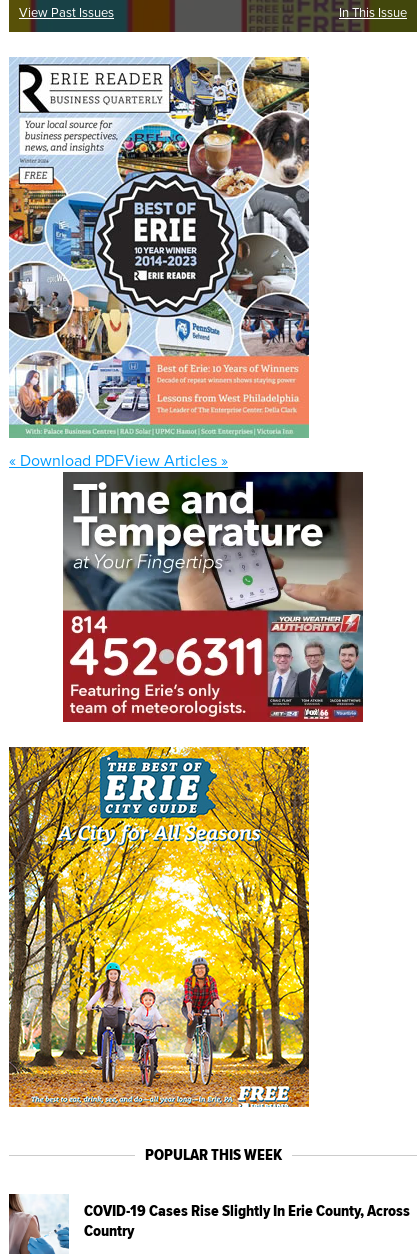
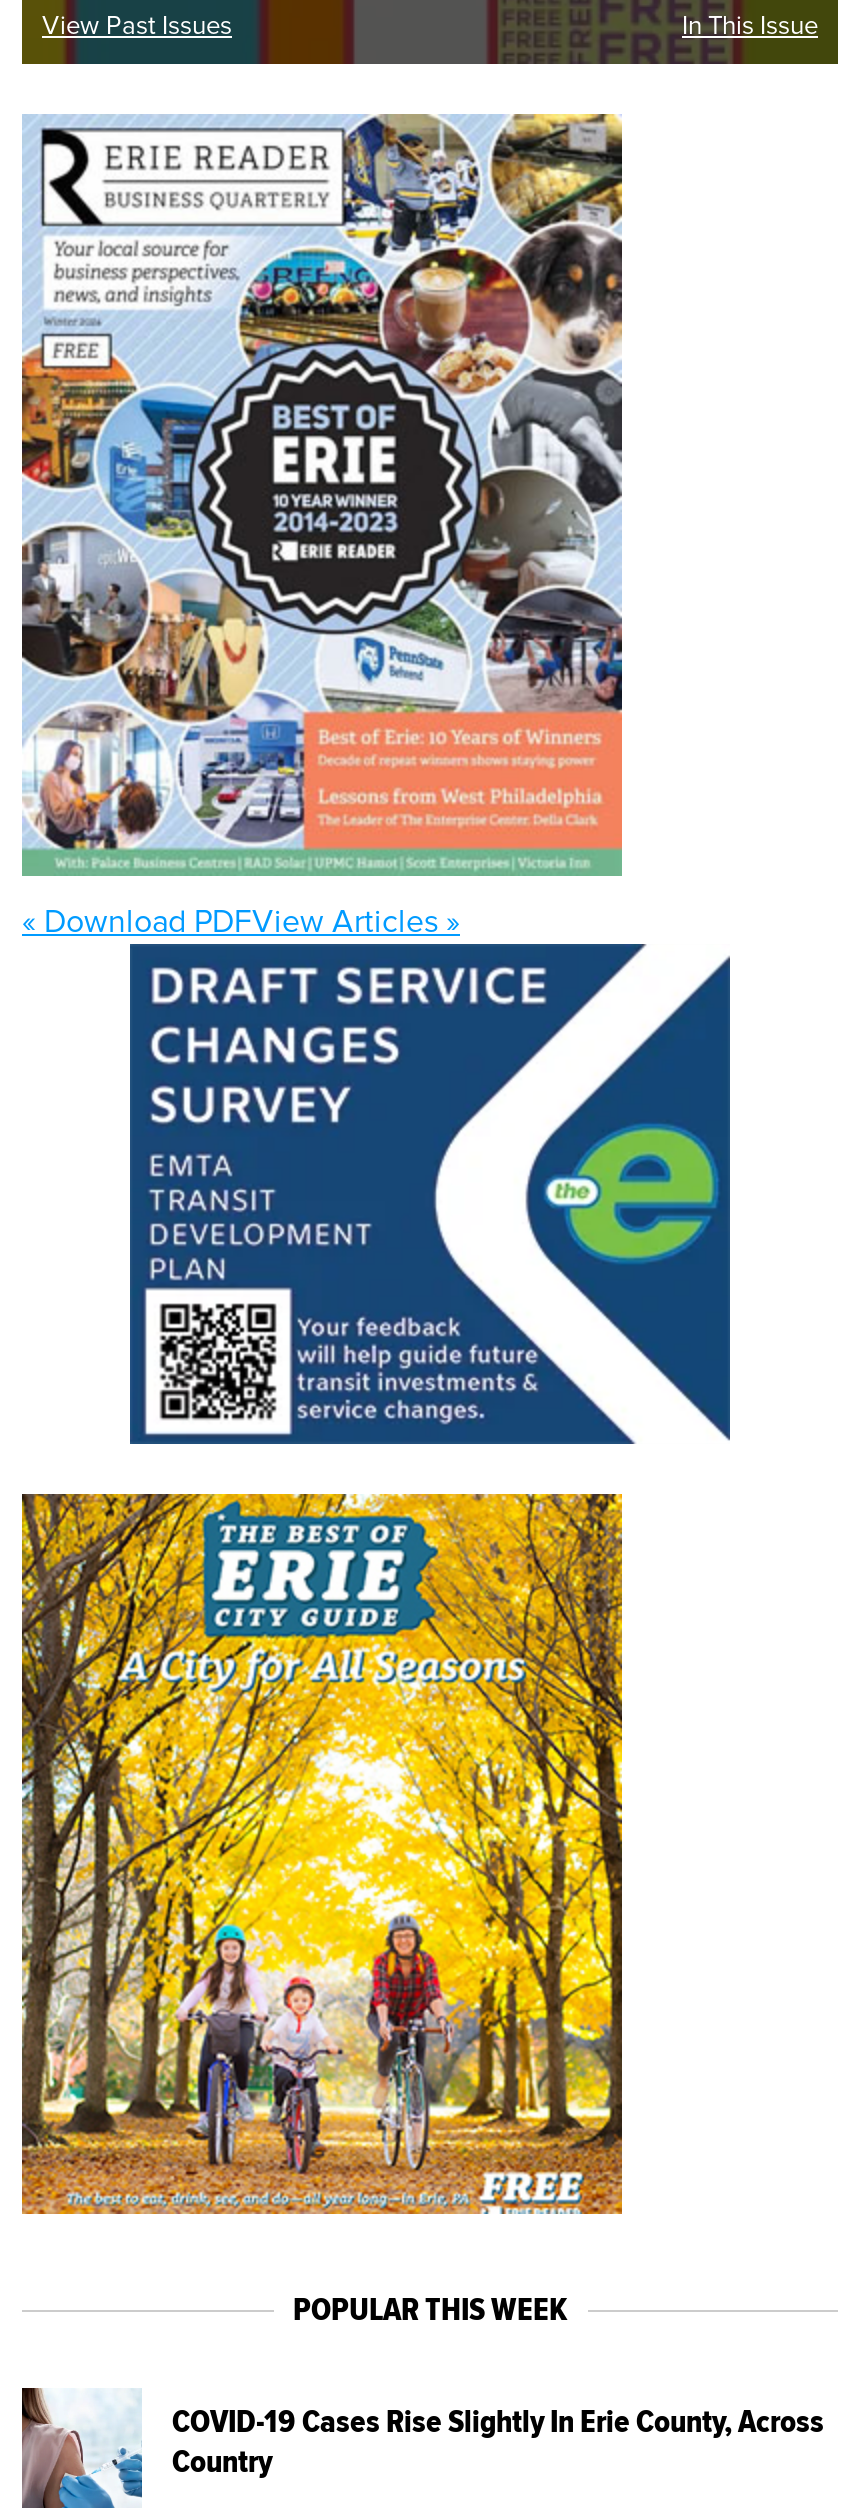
[62,471,364,723] [image] -> [128,942,732,1446] [image]

